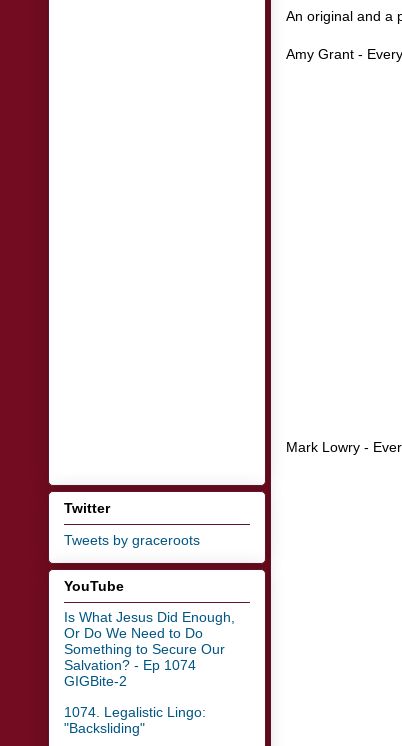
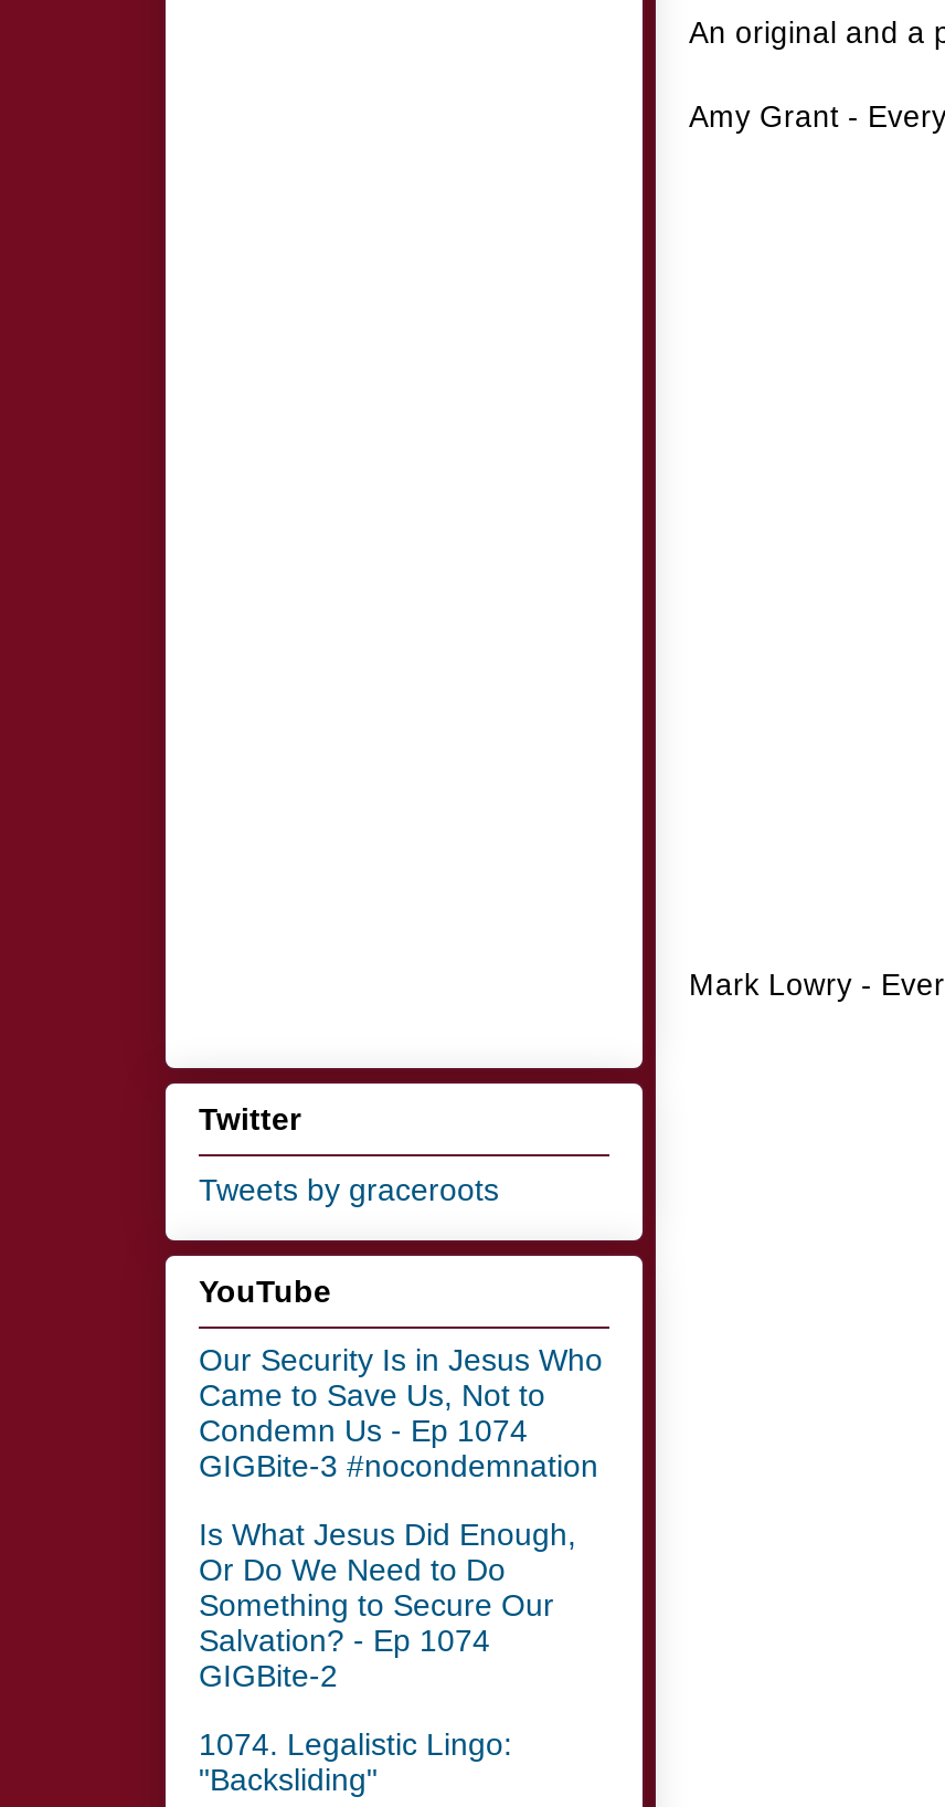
none -> [199,1343,603,1484] Our Security Is in Jesus Who | Came to Save Us, Not to | Condemn Us - Ep 1074 | GIGBite-3 #nocondemnation

